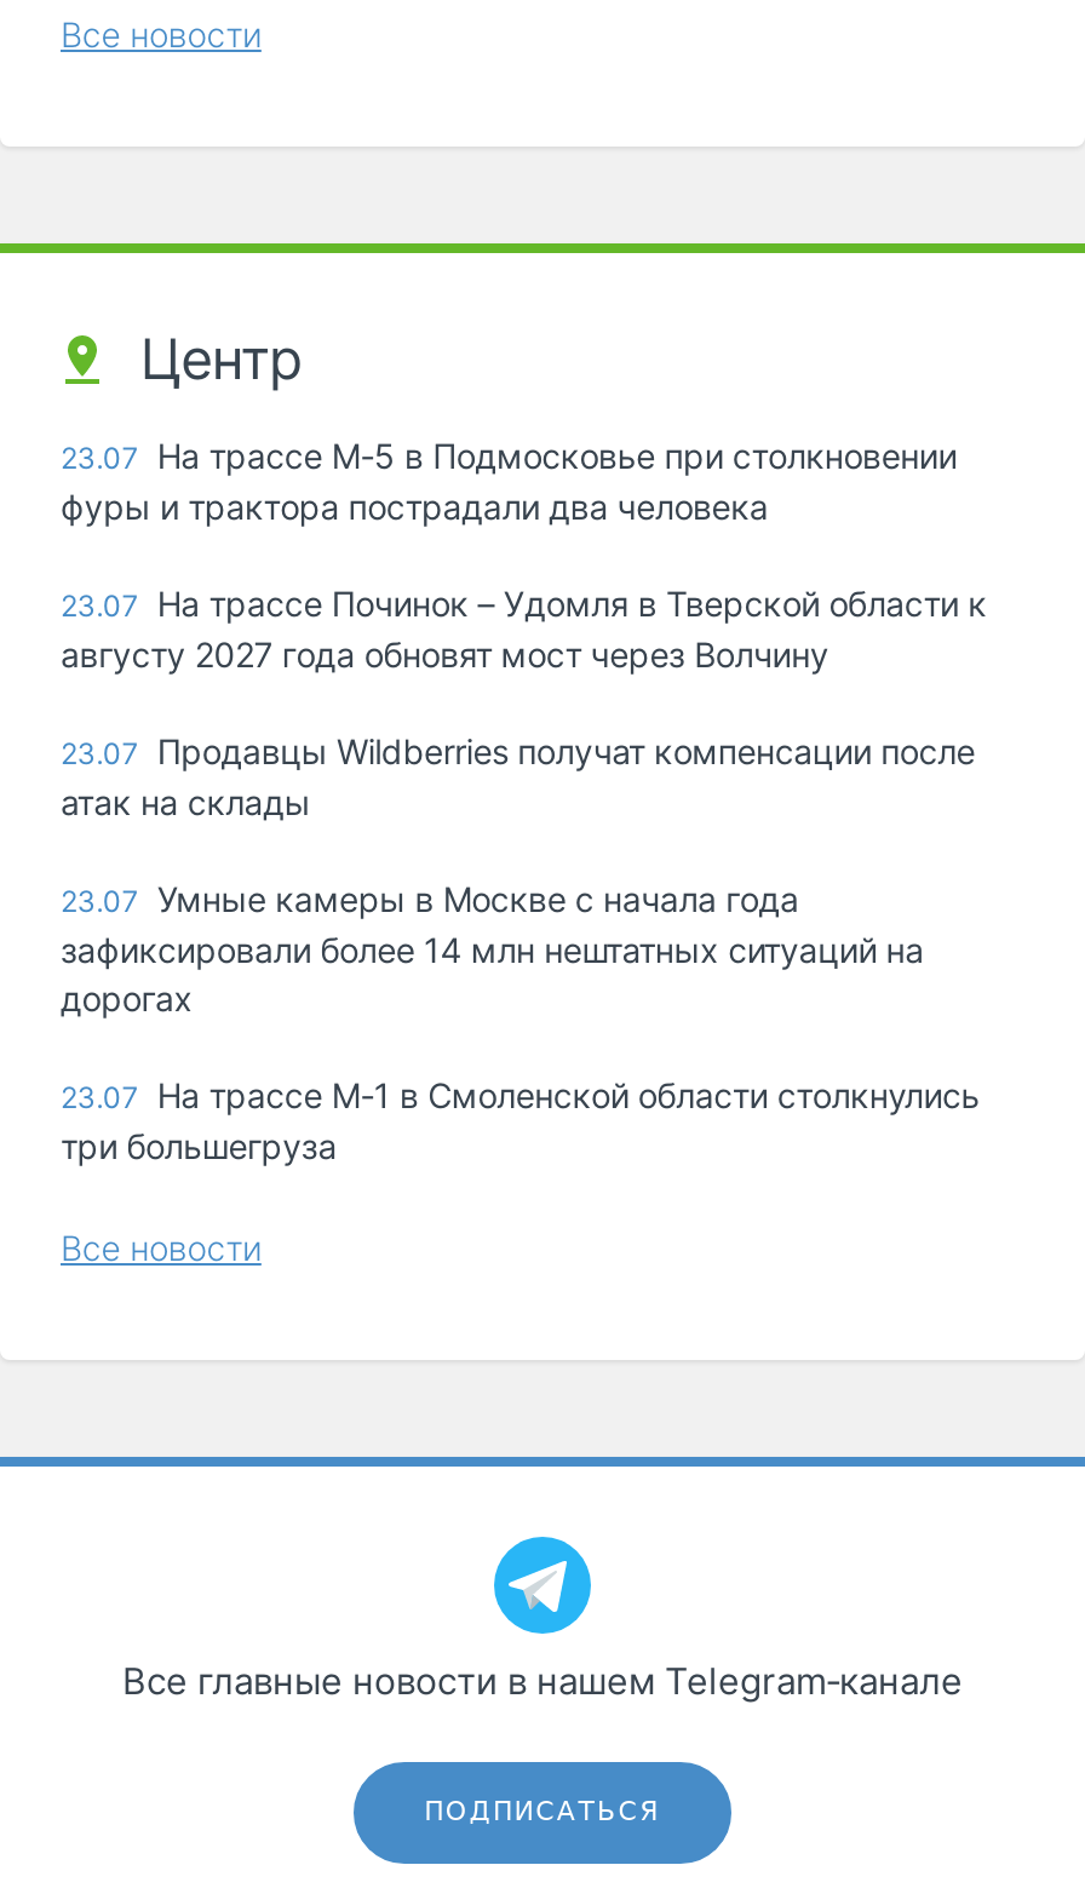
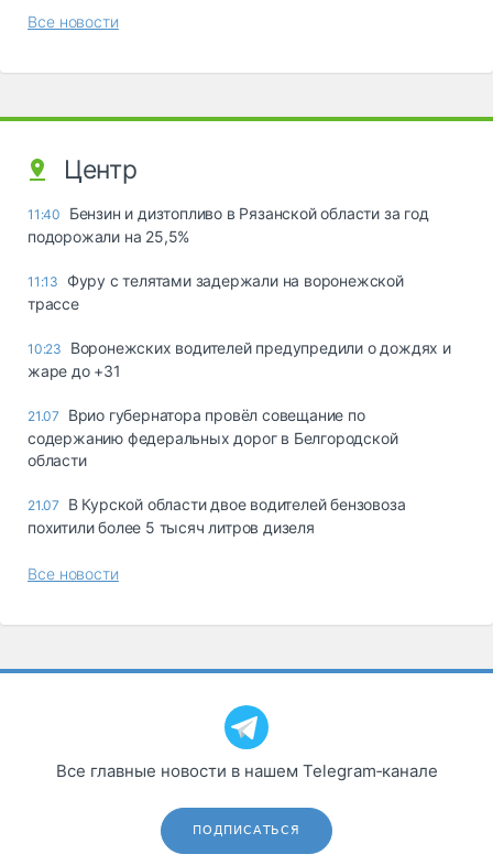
[61,435,957,527] 23.07 На трассе М-5 в Подмосковье при столкновении | фуры и трактора пострадали два человека -> [28,204,429,246] 11:40 Бензин и дизтопливо в Рязанской области за год | подорожали на 25,5%
[61,583,987,675] 23.07 На трассе Починок – Удомля в Тверской области к | августу 2027 года обновят мост через Волчину -> [28,271,404,313] 11:13 Фуру с телятами задержали на воронежской | трассе
[61,730,975,823] 23.07 Продавцы Wildberries получат компенсации после | атак на склады -> [28,338,451,380] 10:23 Воронежских водителей предупредили о дождях и | жаре до +31
[61,878,924,1019] 23.07 Умные камеры в Москве с начала года | зафиксировали более 14 млн нештатных ситуаций на | дорогах -> [28,406,398,470] 21.07 Врио губернатора провёл совещание по | содержанию федеральных дорог в Белгородской | области
[61,1074,980,1166] 23.07 На трассе М-1 в Смоленской области столкнулись | три большегруза -> [28,495,405,537] 21.07 В Курской области двое водителей бензовоза | похитили более 5 тысяч литров дизеля

